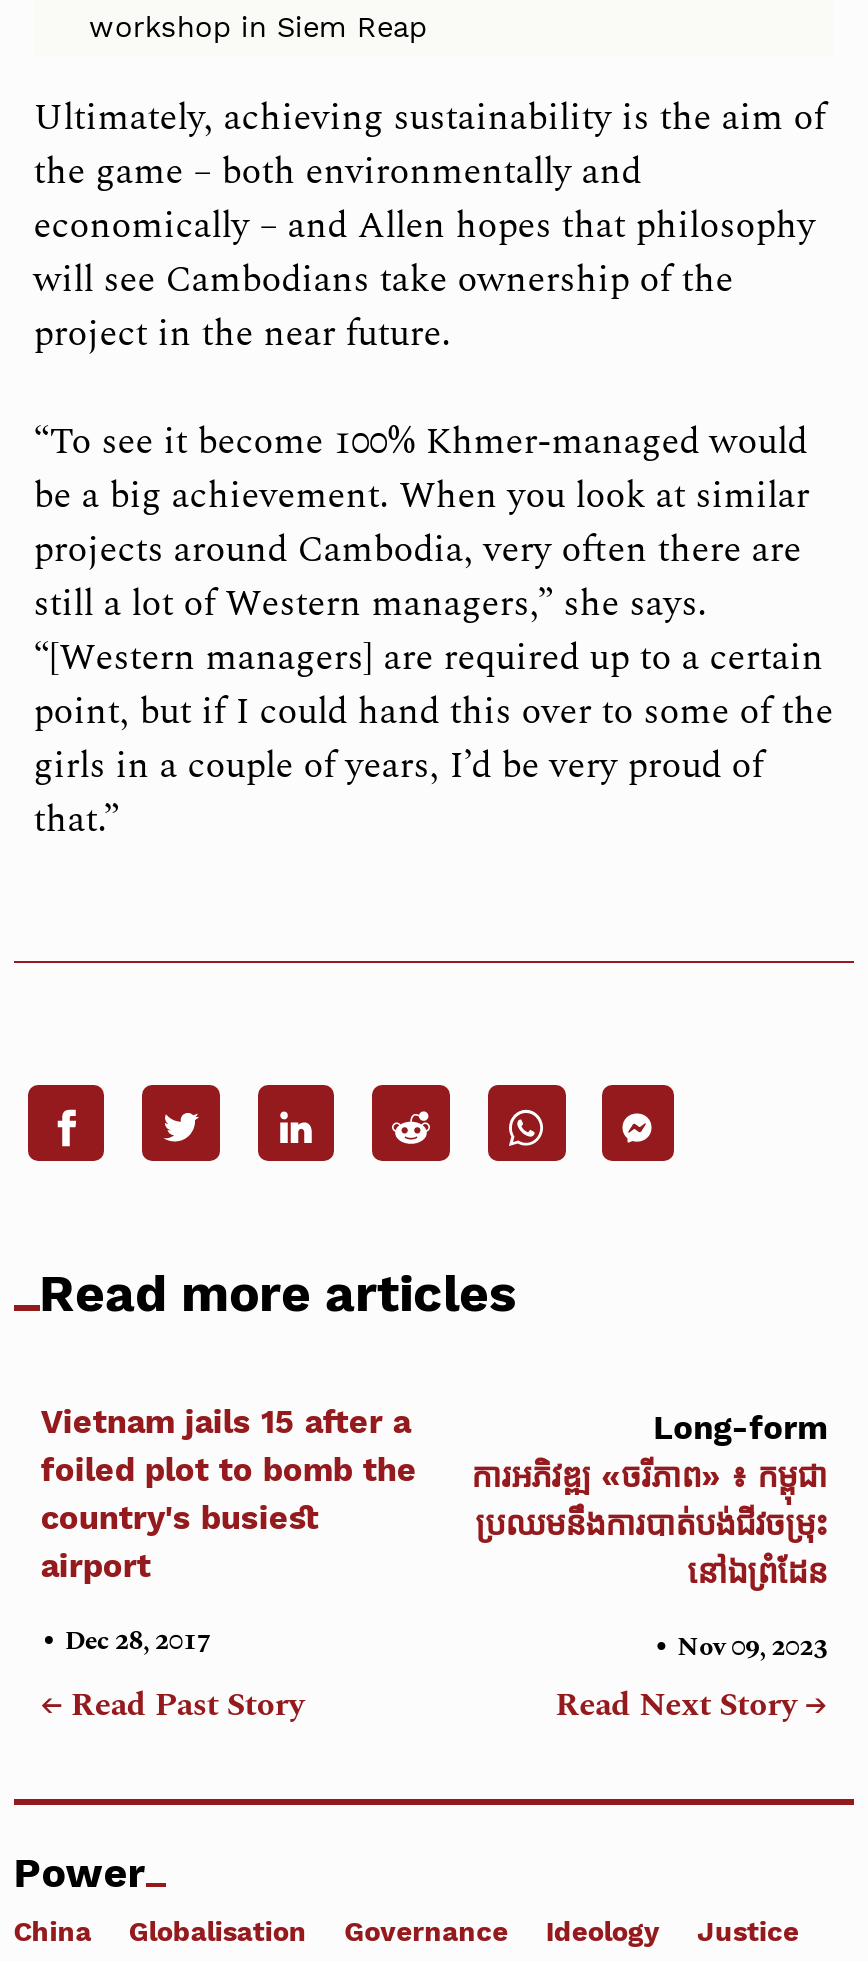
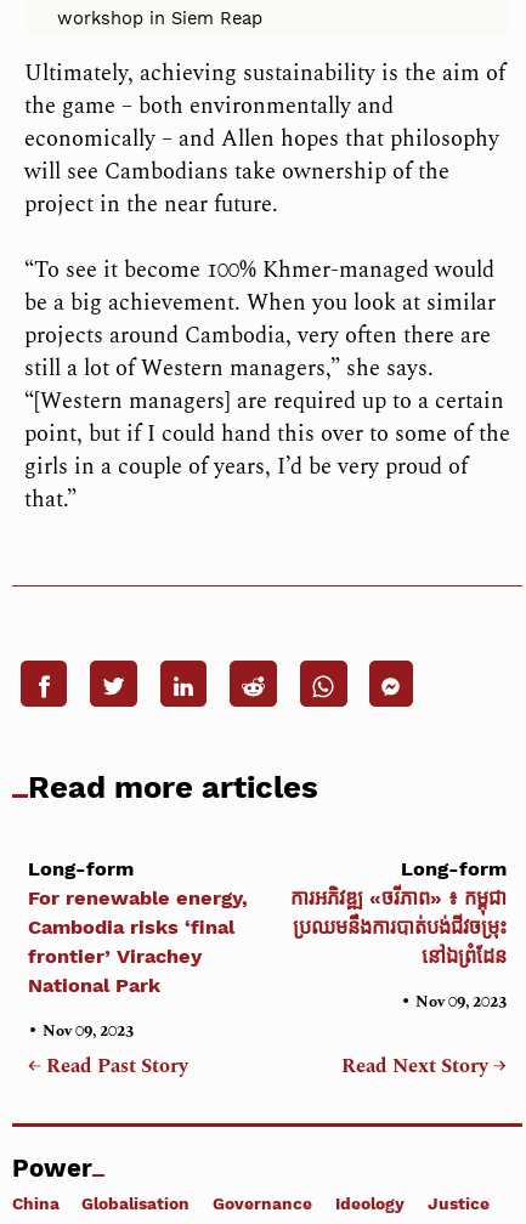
[41,1403,417,1585] Vietnam jails 15 after a | foiled plot to bomb the | country's busiest | airport -> [28,858,248,997] Long-form | For renewable energy, | Cambodia risks ‘final | frontier’ Virachey | National Park
[41,1616,211,1666] • Dec 28, 2017 -> [28,1016,134,1046] • Nov 09, 2023

